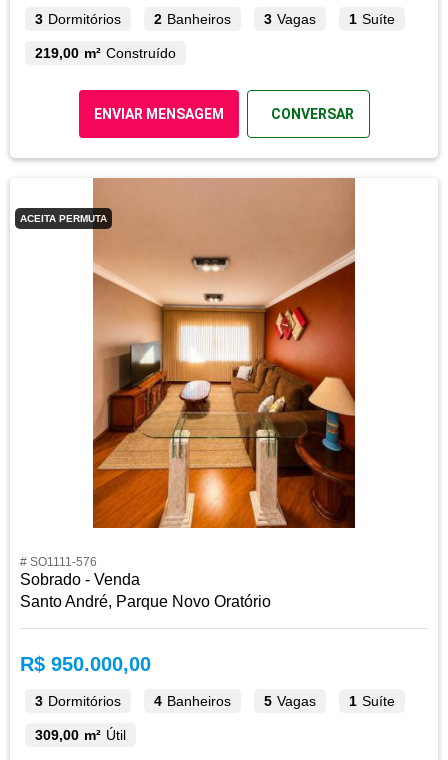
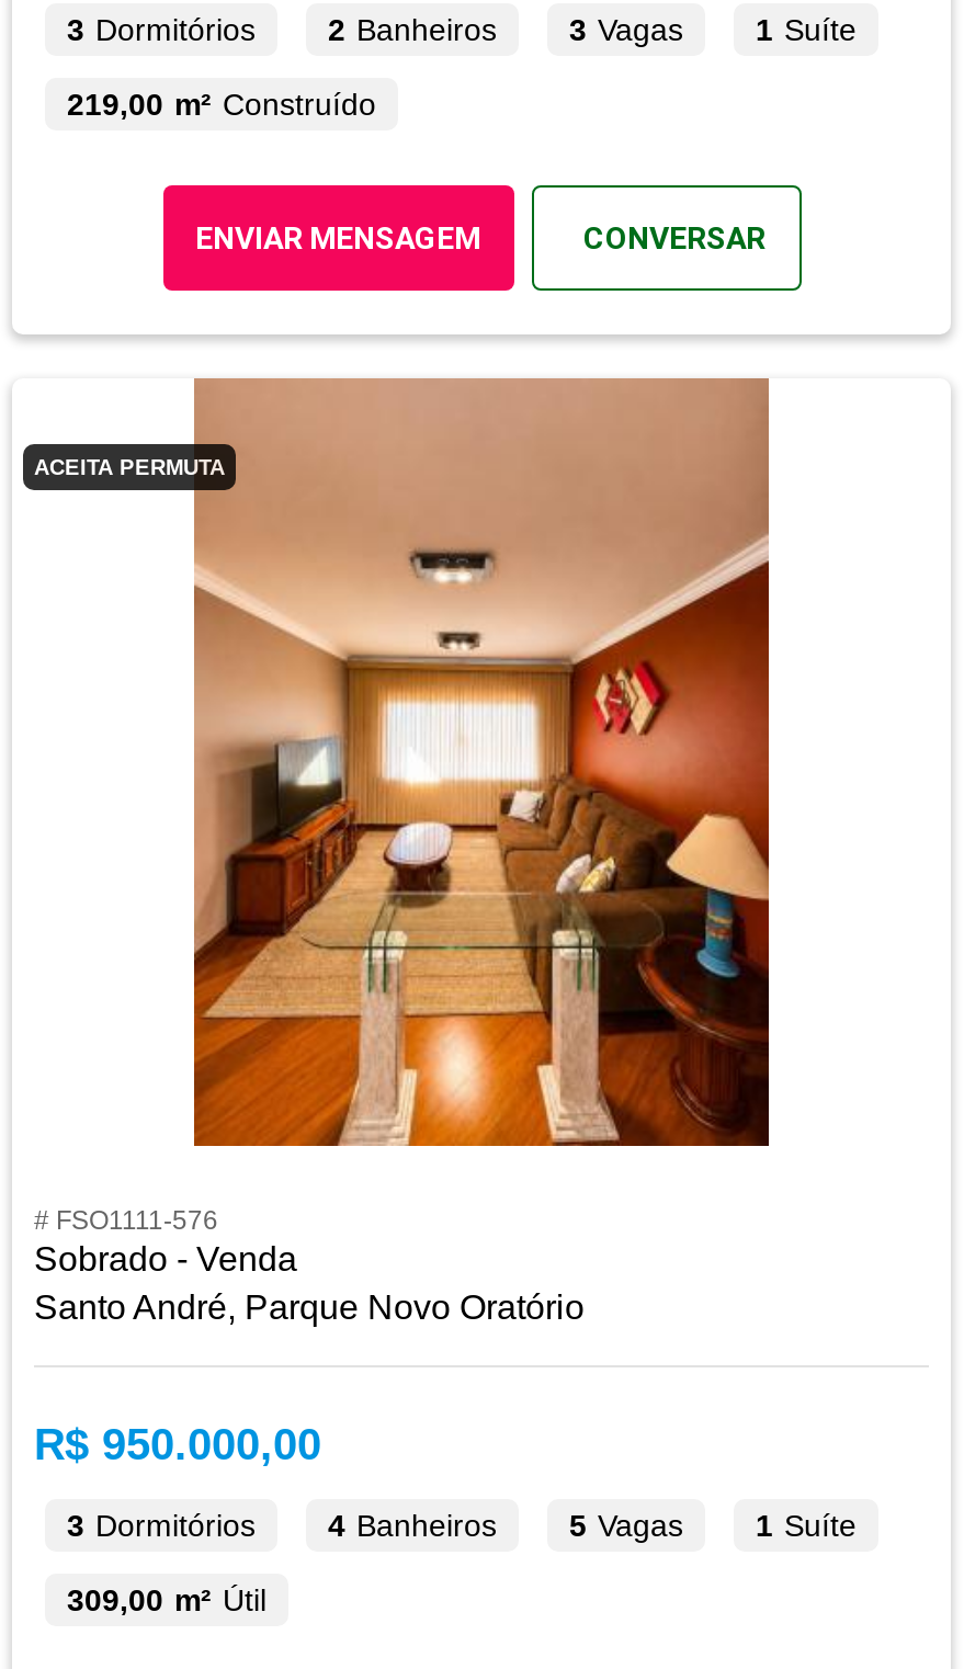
[20,555,97,569] # SO1111-576 -> [34,1205,218,1236] # FSO1111-576

